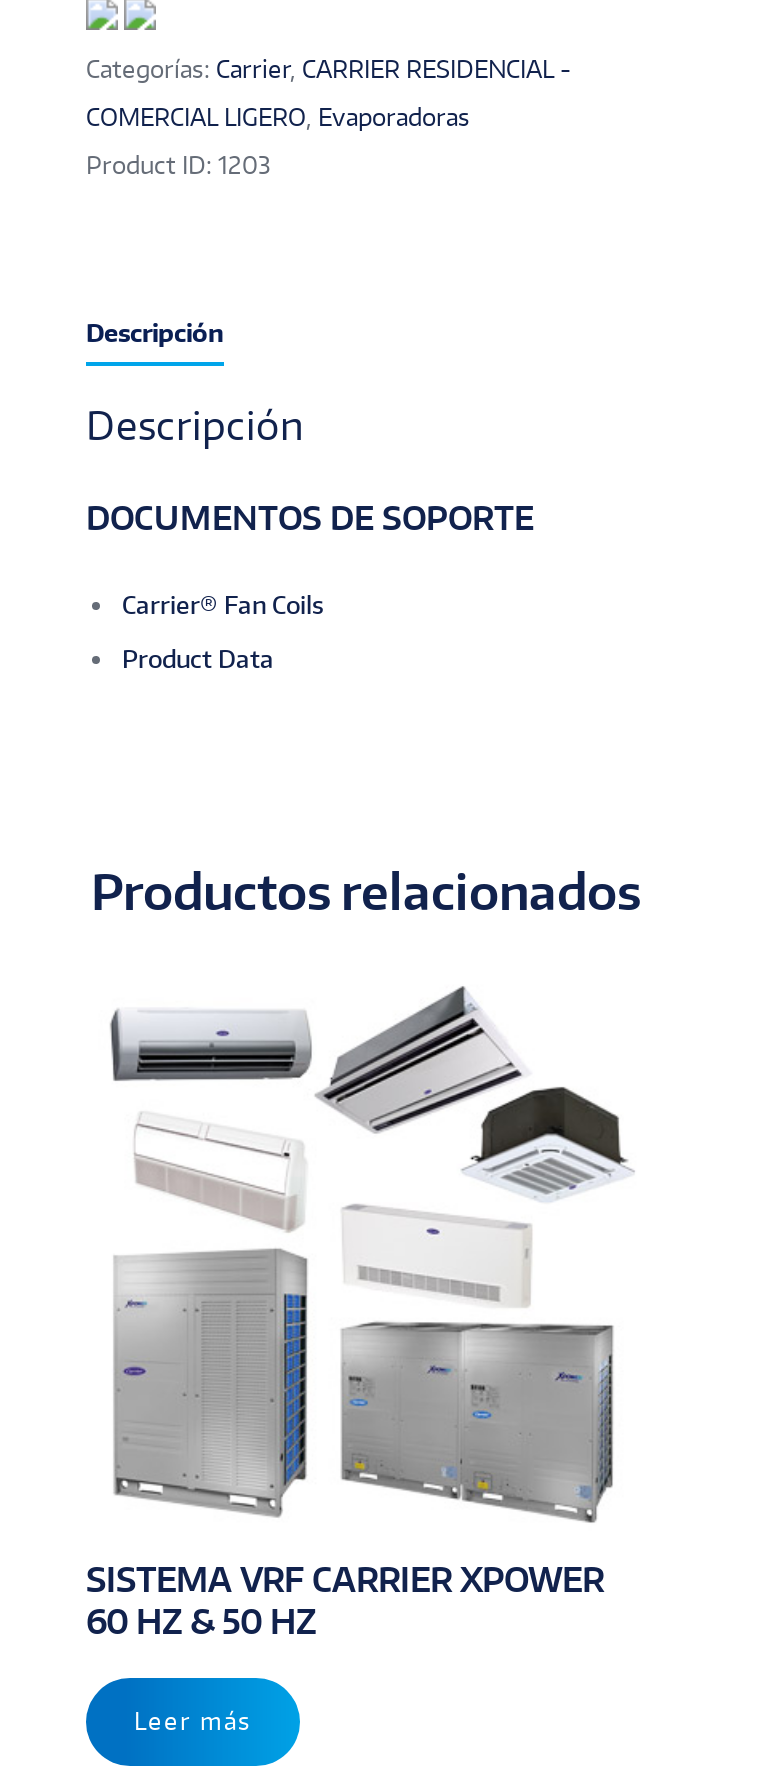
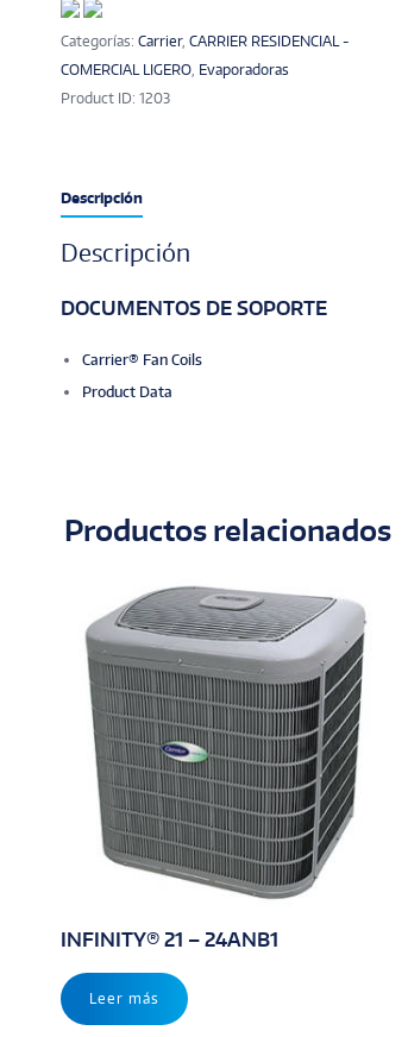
[86,986,634,1641] [image] | SISTEMA VRF CARRIER XPOWER | 60 HZ & 50 HZ -> [61,585,377,951] [image] | INFINITY® 21 – 24ANB1

